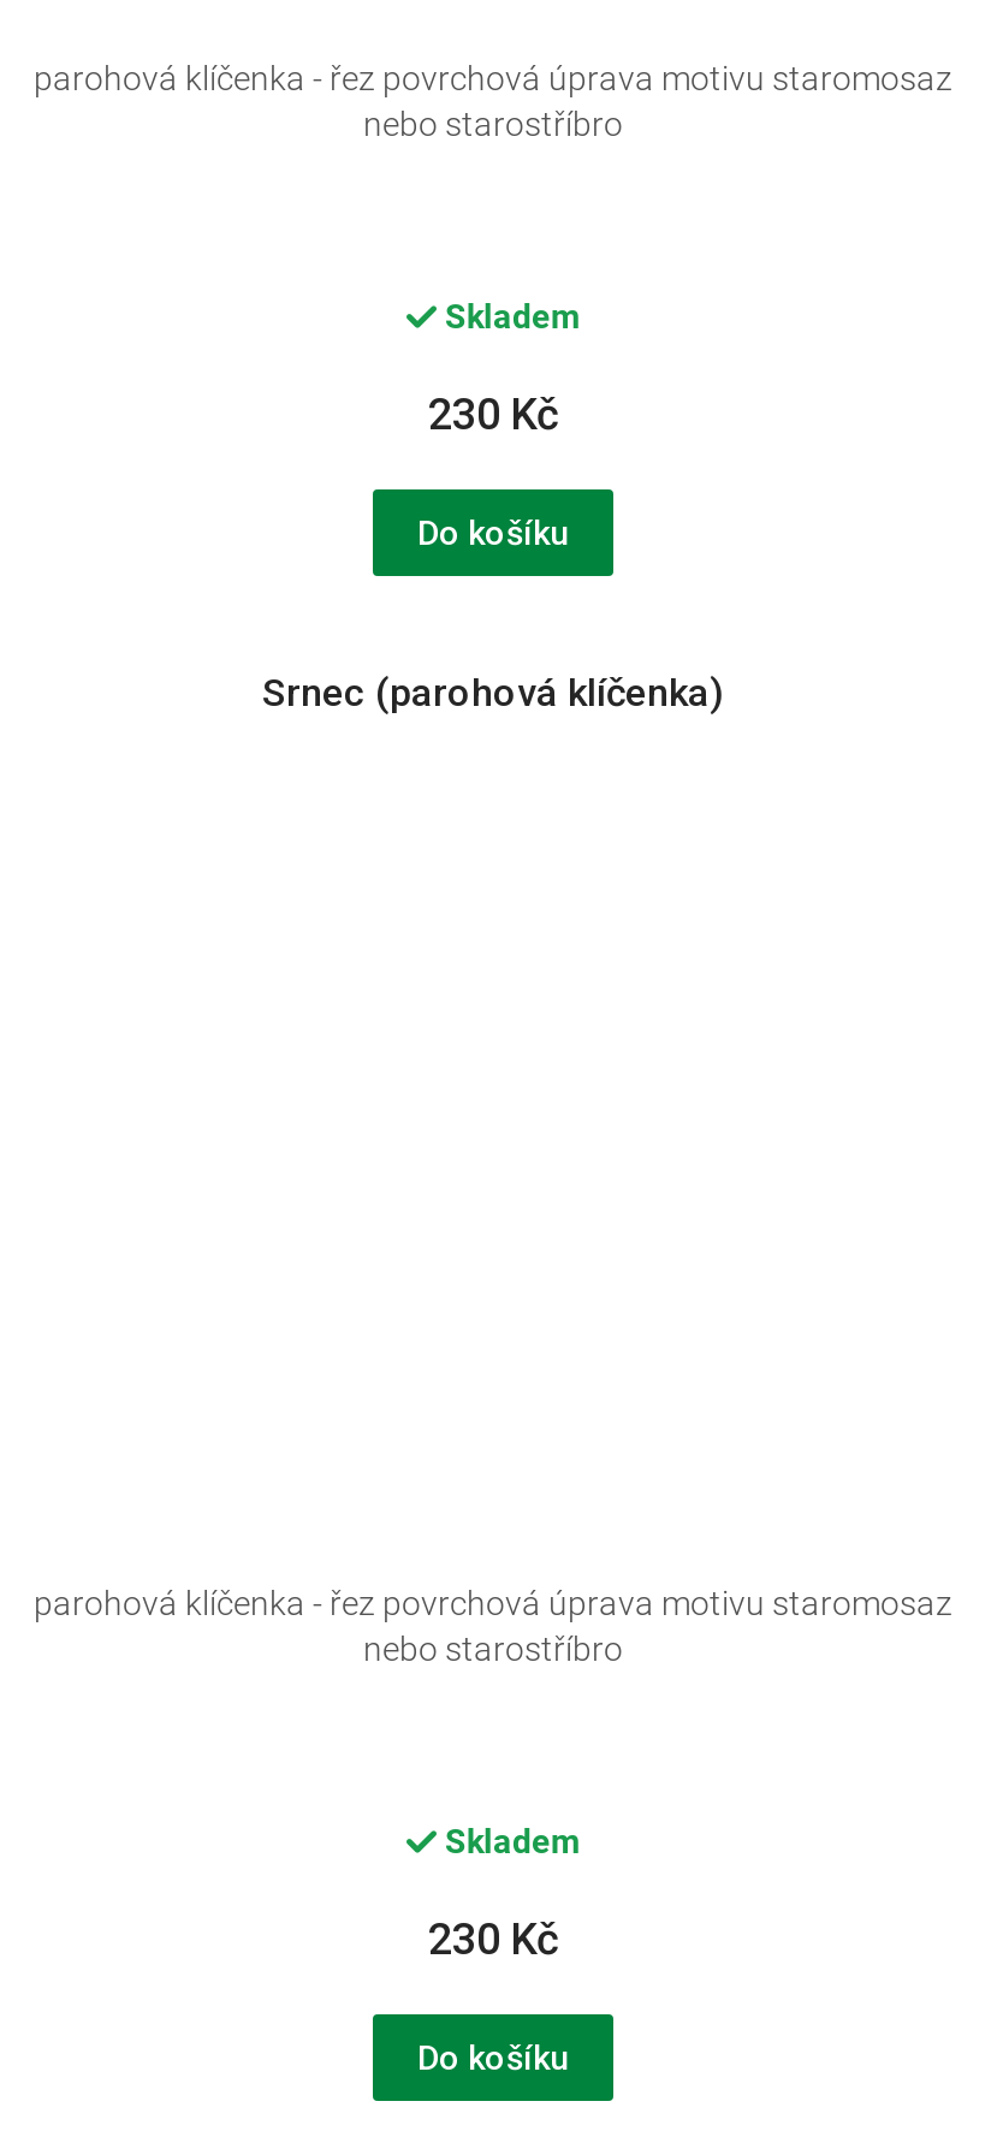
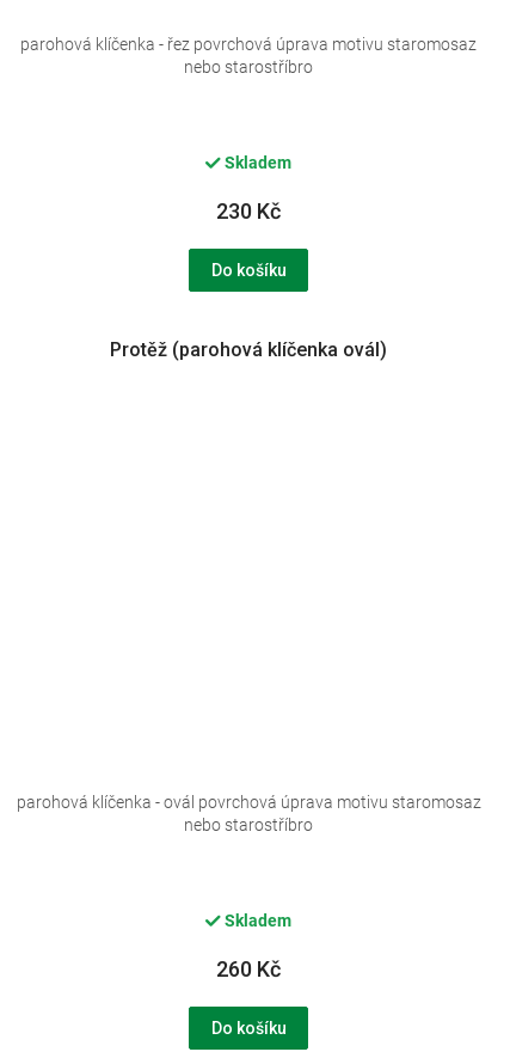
[262,669,724,715] Srnec (parohová klíčenka) -> [110,338,387,361] Protěž (parohová klíčenka ovál)
[34,1584,952,1622] parohová klíčenka - řez povrchová úprava motivu staromosaz -> [16,792,481,812] parohová klíčenka - ovál povrchová úprava motivu staromosaz
[428,1913,558,1964] 230 Kč -> [216,956,281,981] 260 Kč

